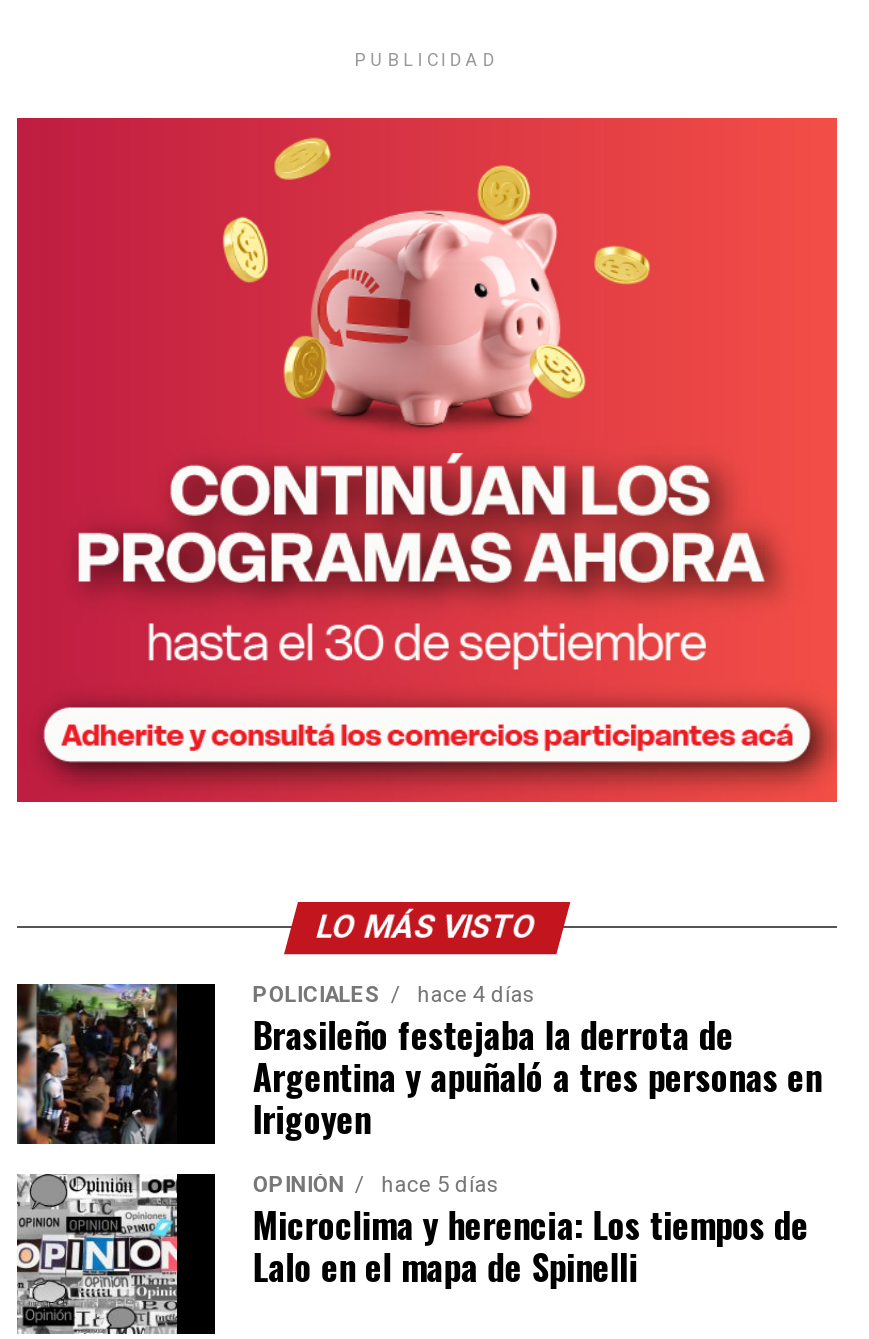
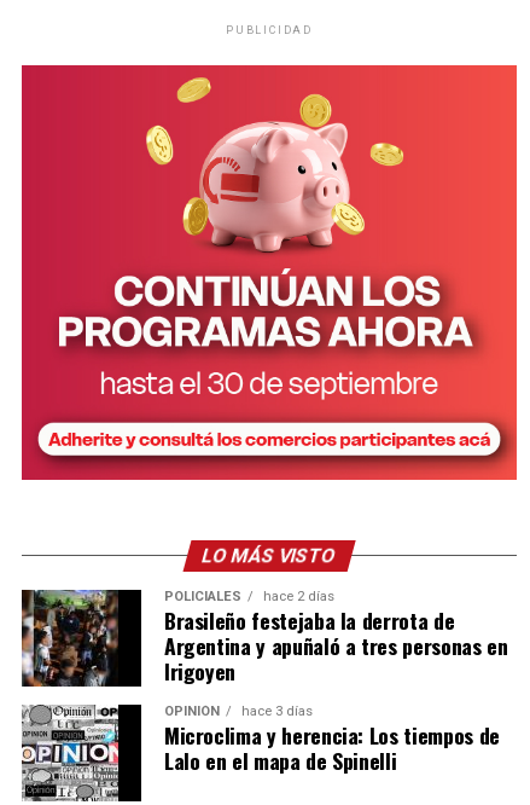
[253,982,535,1008] POLICIALES hace 4 días -> [164,588,334,604] POLICIALES hace 2 días
[253,1172,499,1198] OPINIÓN hace 5 días -> [164,703,313,719] OPINIÓN hace 3 días

